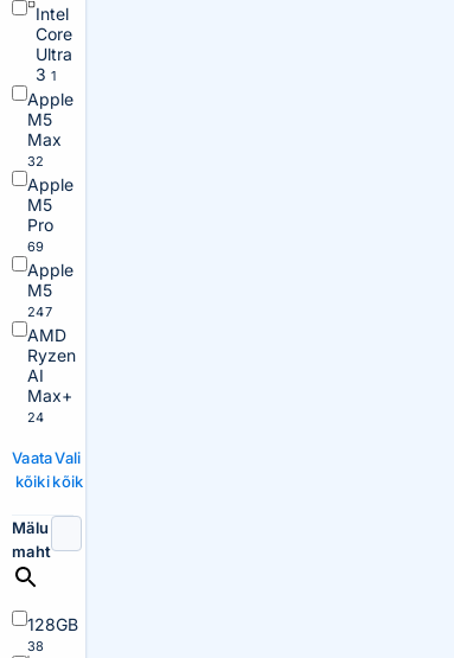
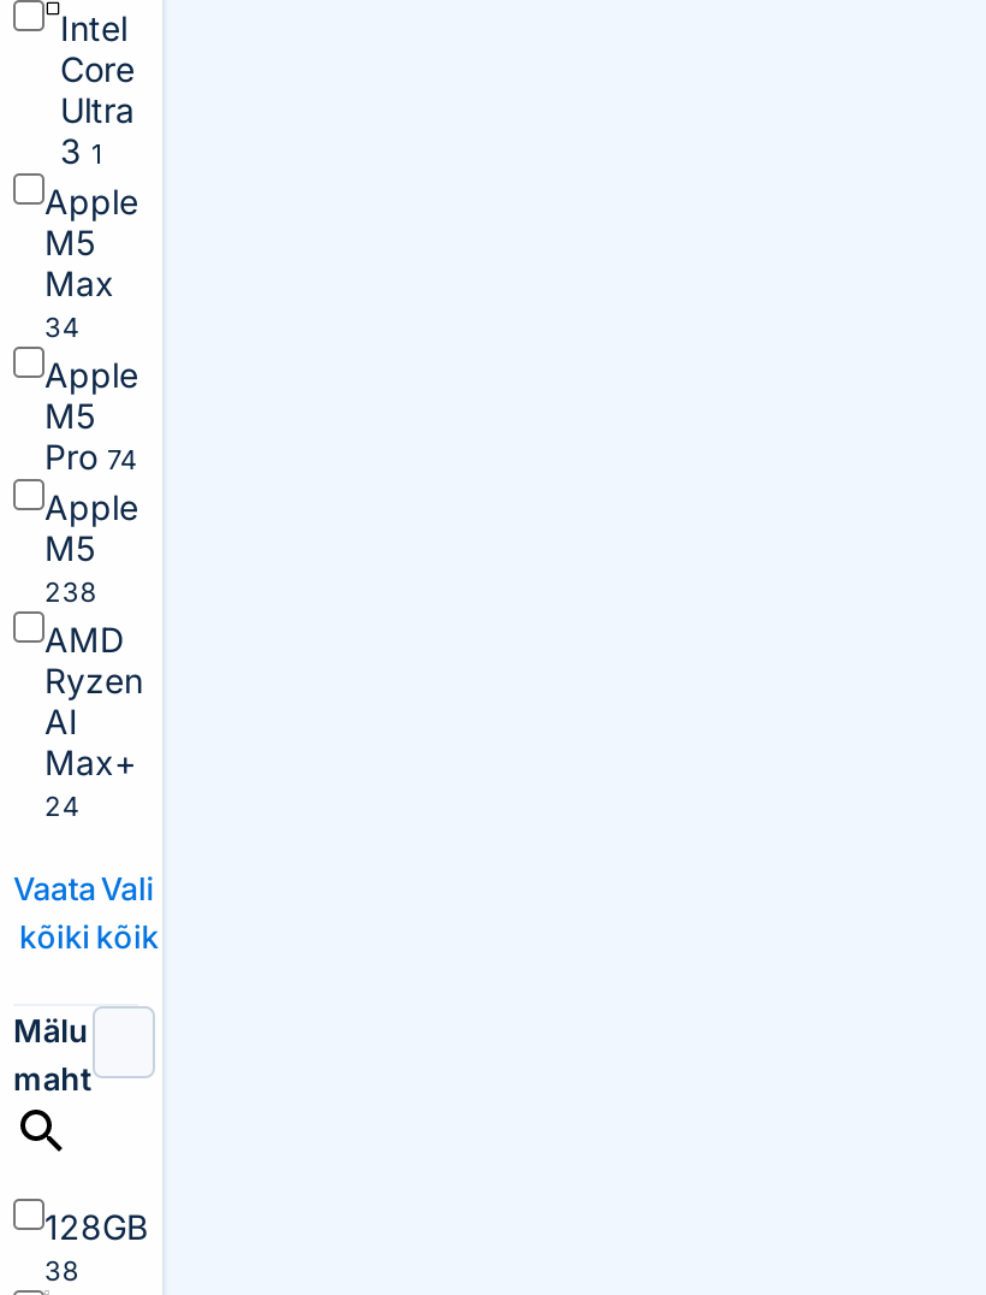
[27,153,45,170] 32 -> [44,311,80,344] 34
[27,215,53,255] Pro | 69 -> [44,436,138,477] Pro 74
[27,304,52,320] 247 -> [44,575,98,609] 238

